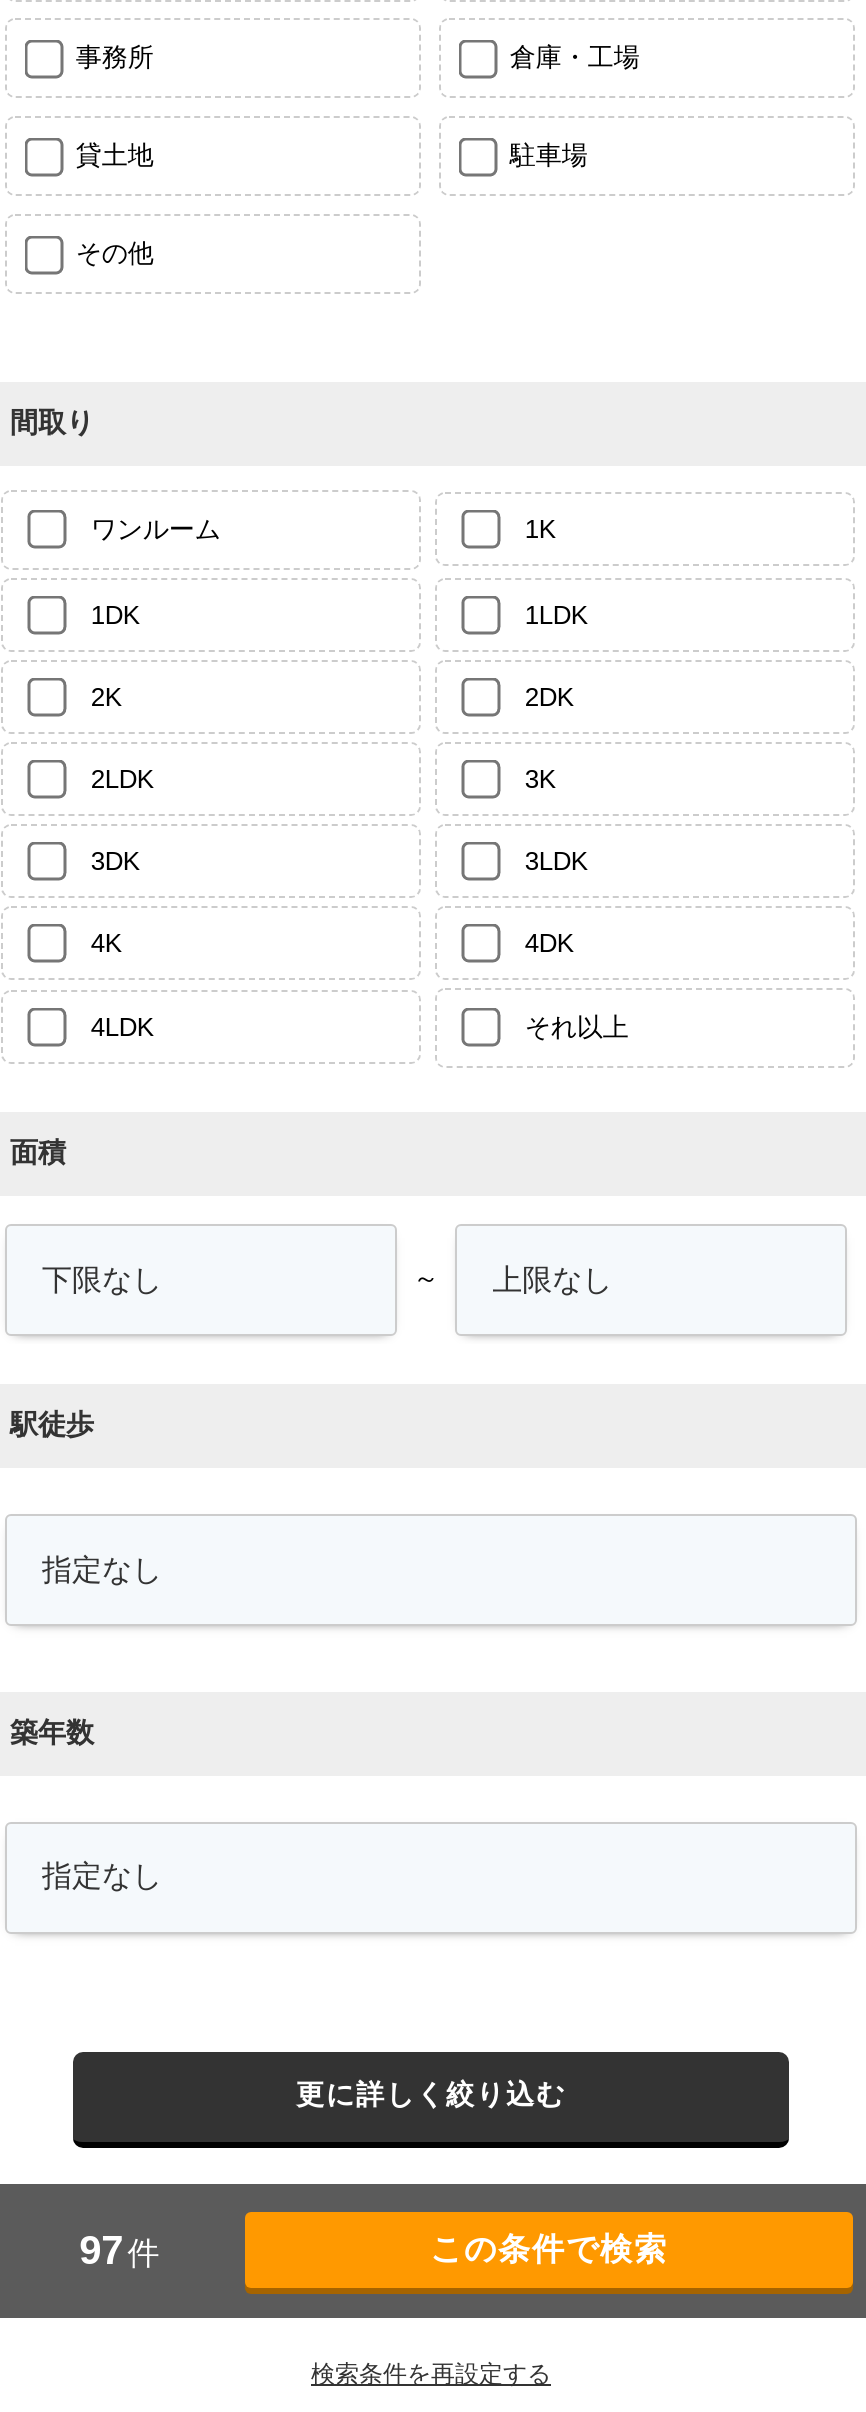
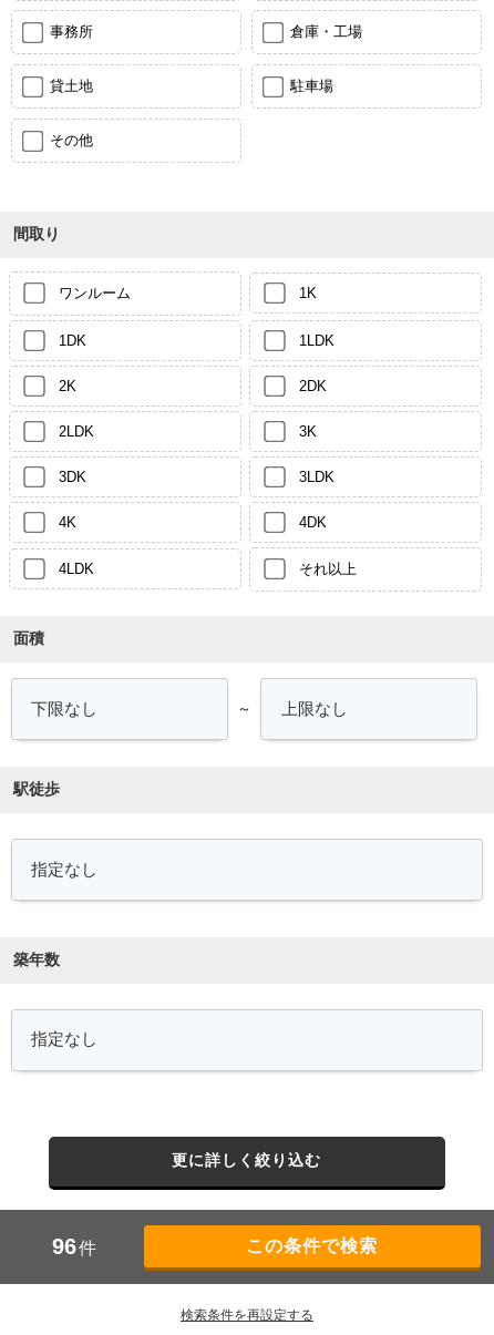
[79,2228,160,2272] 97 件 -> [52,1234,97,1259] 96 件

